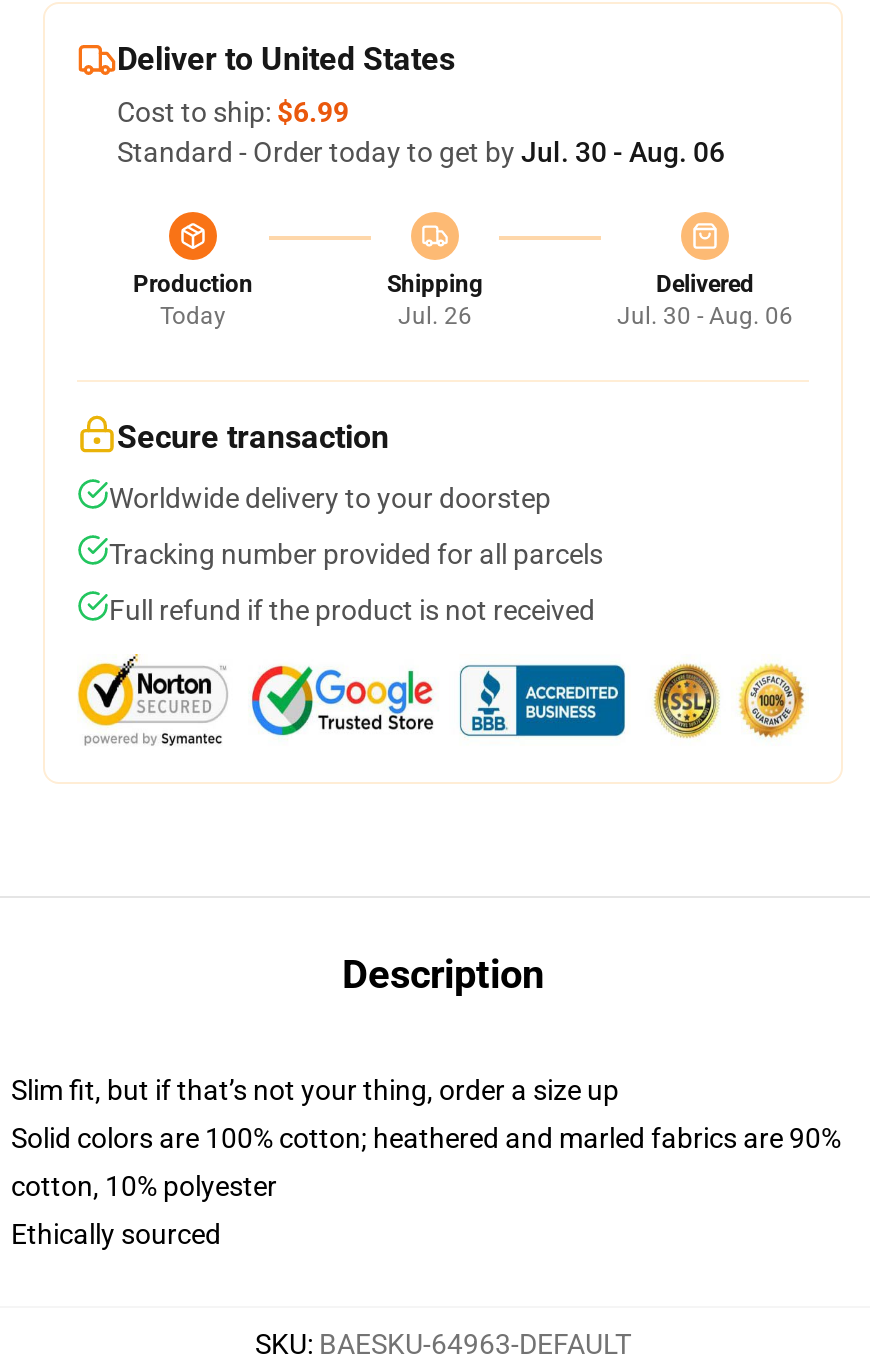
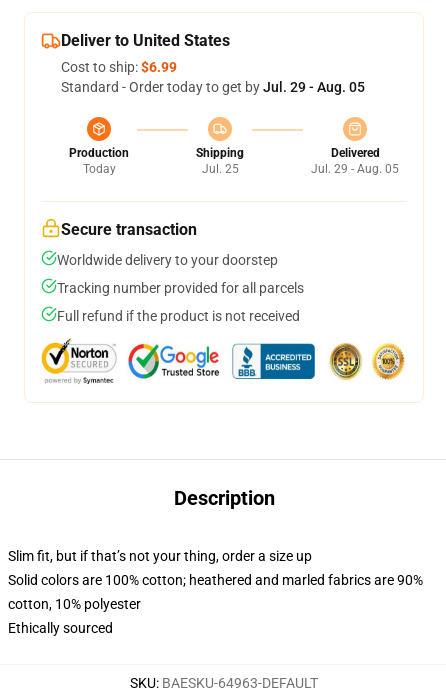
[117,136,725,168] Standard - Order today to get by Jul. 30 - Aug. 06 -> [61,79,365,95] Standard - Order today to get by Jul. 29 - Aug. 05
[398,302,472,330] Jul. 26 -> [201,162,238,176] Jul. 25
[617,302,793,330] Jul. 30 - Aug. 06 -> [311,162,399,176] Jul. 29 - Aug. 05

